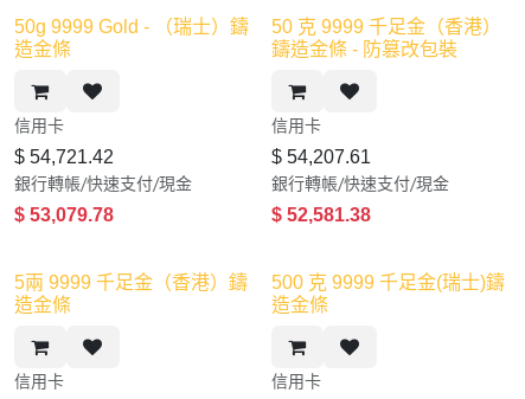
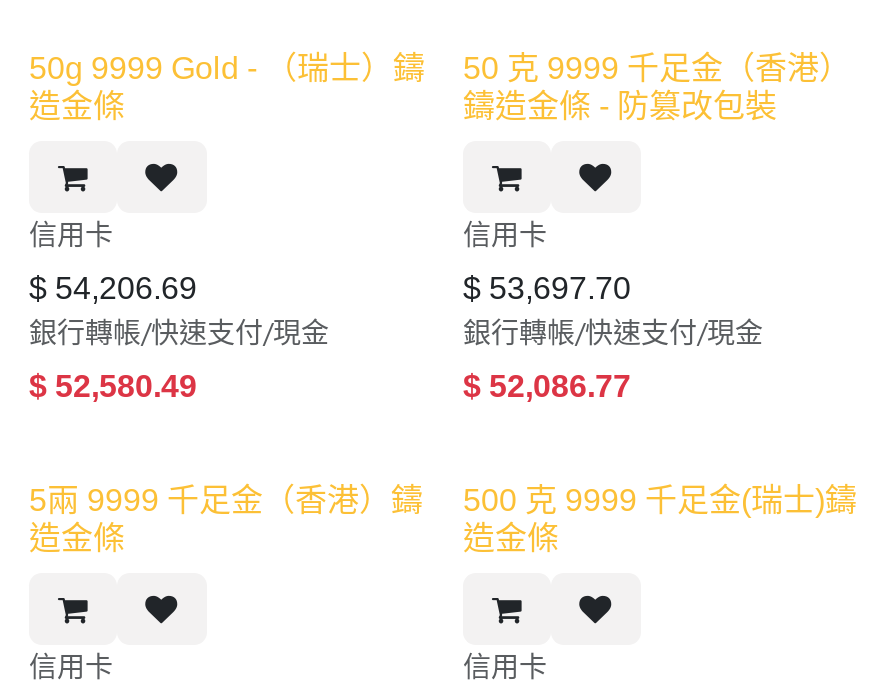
[14,146,114,167] $54,721.42 -> [29,270,197,304] $54,206.69
[271,146,371,167] $54,207.61 -> [463,270,631,304] $53,697.70
[14,204,114,225] $53,079.78 -> [29,368,197,402] $52,580.49
[271,204,371,225] $52,581.38 -> [463,368,631,402] $52,086.77

